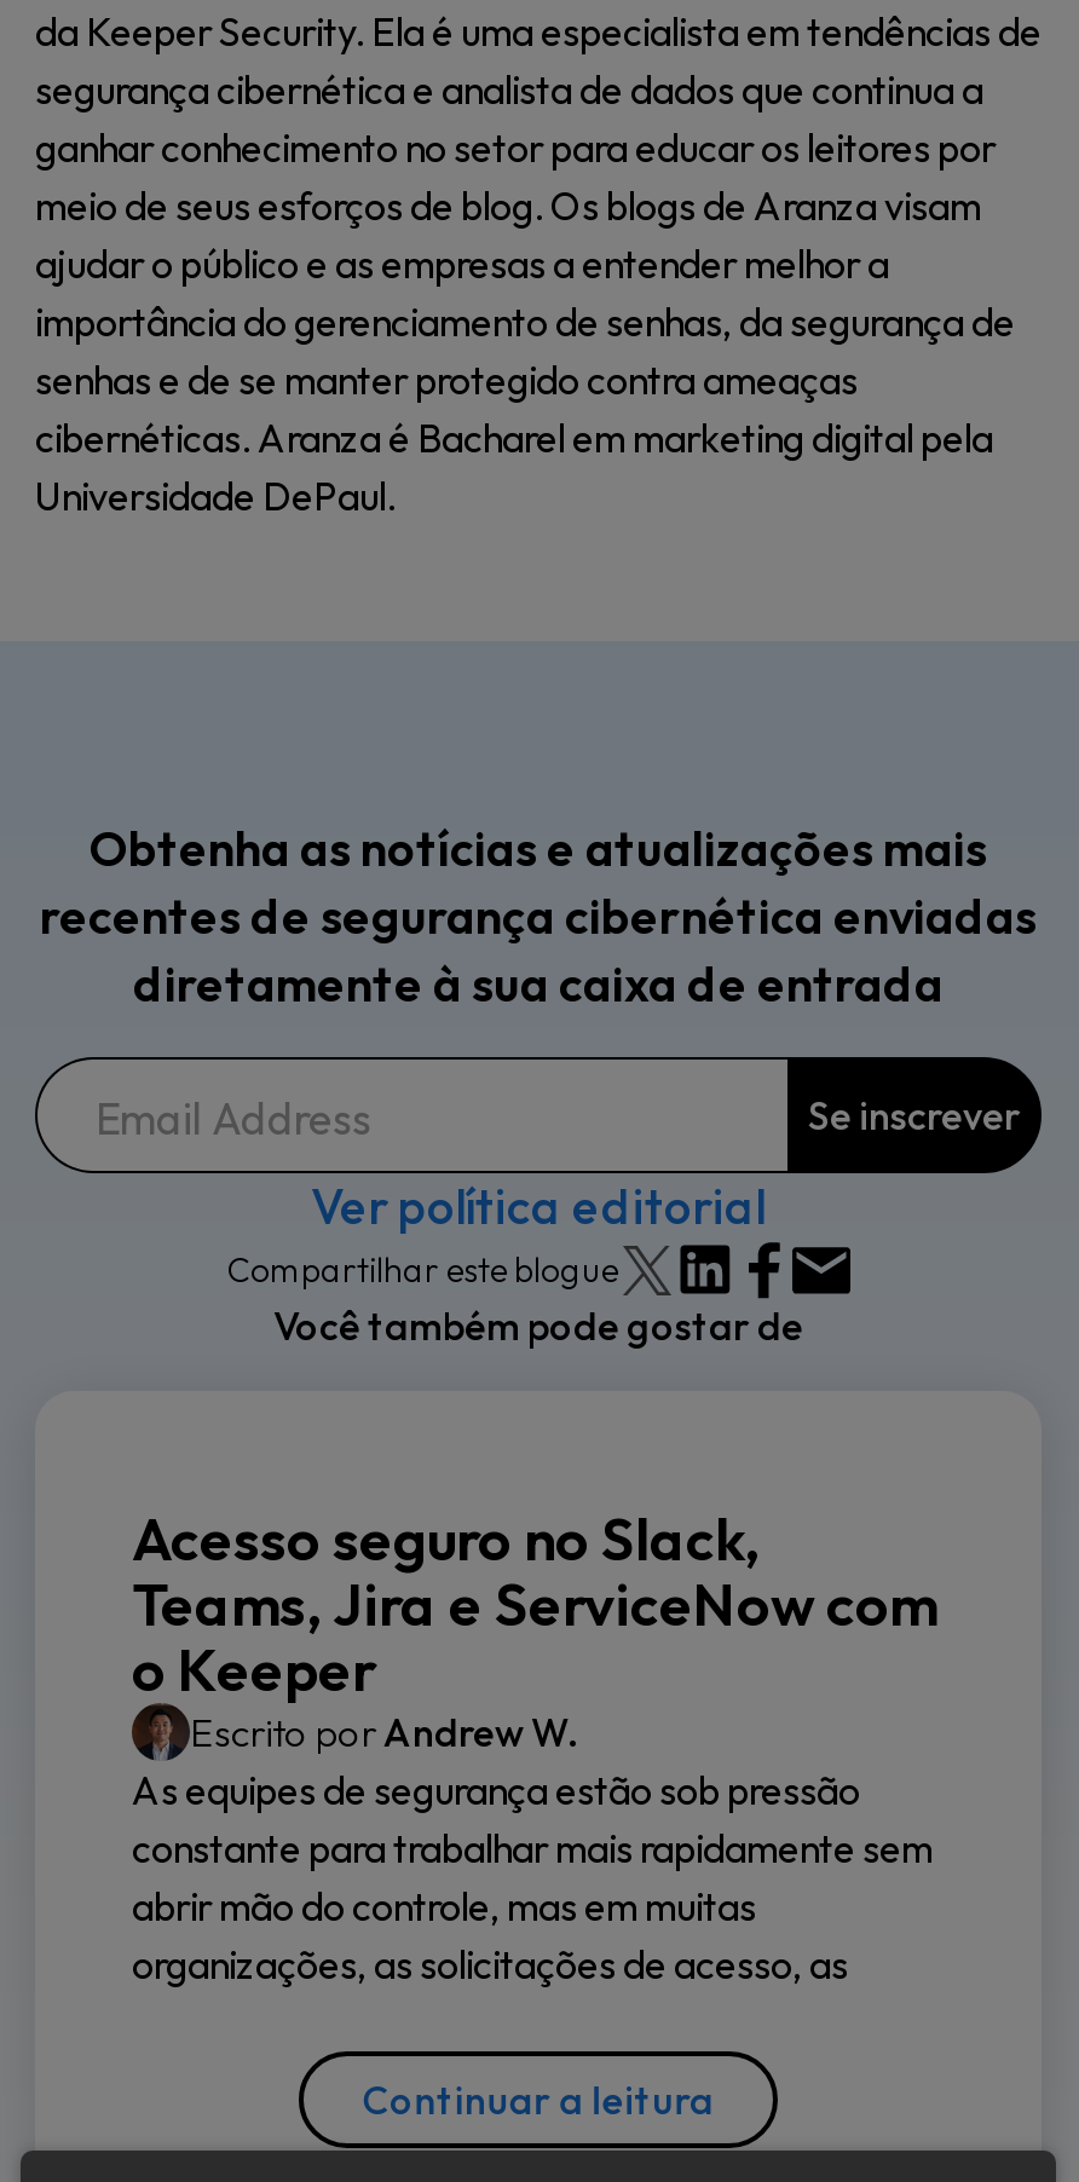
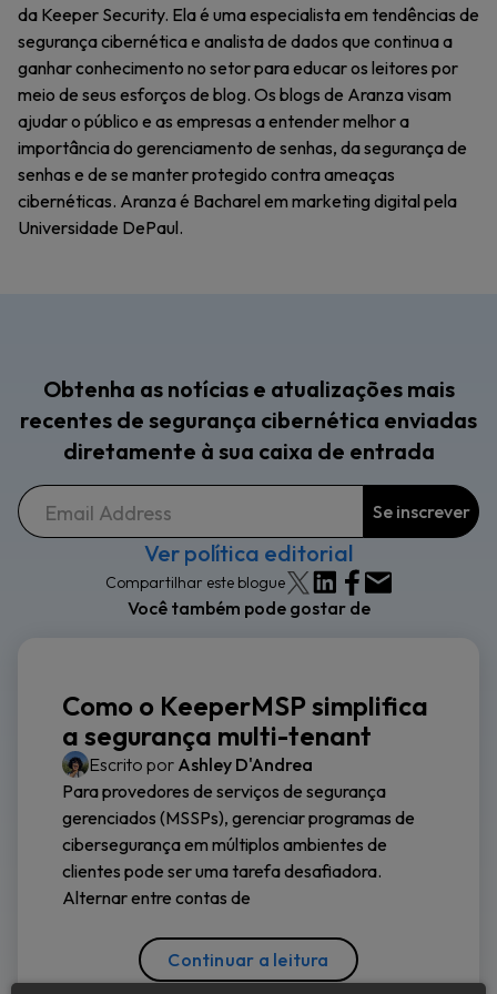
[132,1502,937,1988] Acesso seguro no Slack, | Teams, Jira e ServiceNow com | o Keeper | Escrito por Andrew W. | As equipes de segurança estão sob pressão | constante para trabalhar mais rapidamente sem | abrir mão do controle, mas em muitas | organizações, as solicitações de acesso, as -> [62,689,428,909] Como o KeeperMSP simplifica | a segurança multi-tenant | Escrito por Ashley D'Andrea | Para provedores de serviços de segurança | gerenciados (MSSPs), gerenciar programas de | cibersegurança em múltiplos ambientes de | clientes pode ser uma tarefa desafiadora. | Alternar entre contas de

